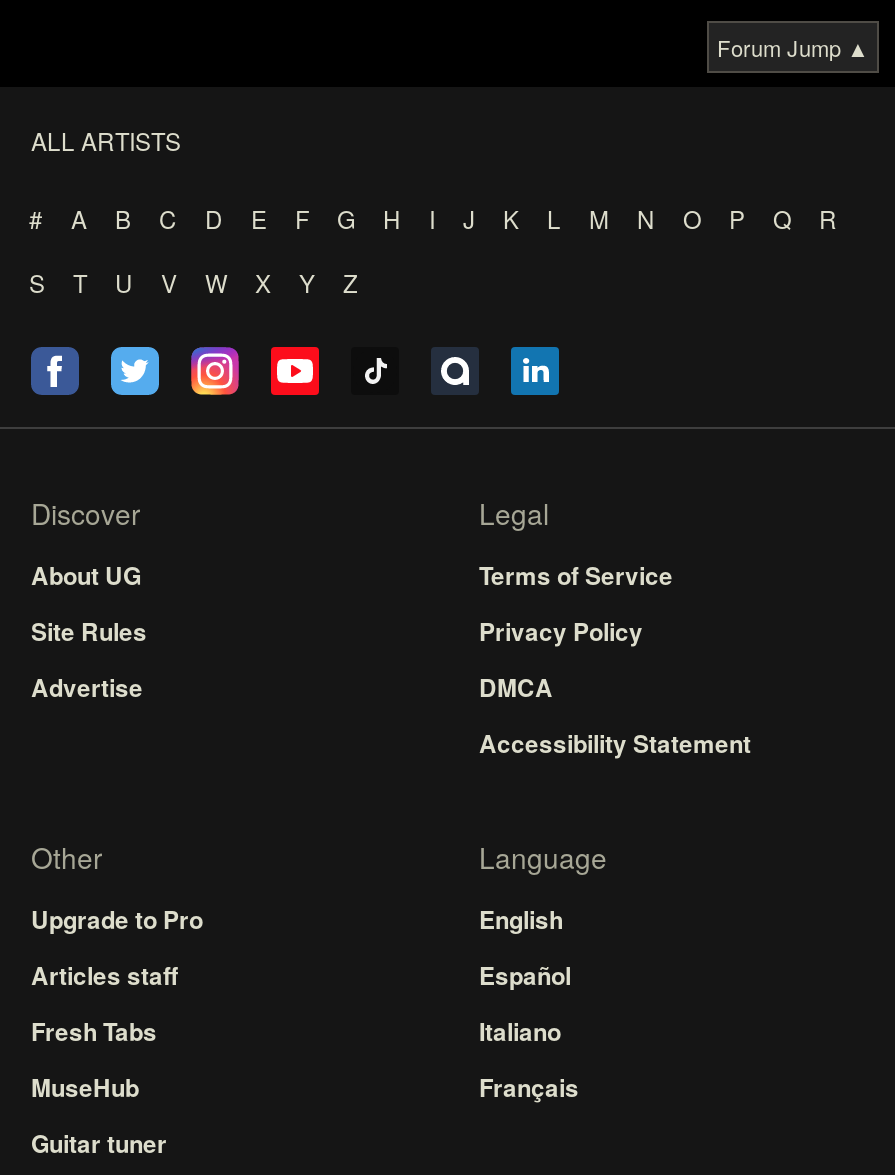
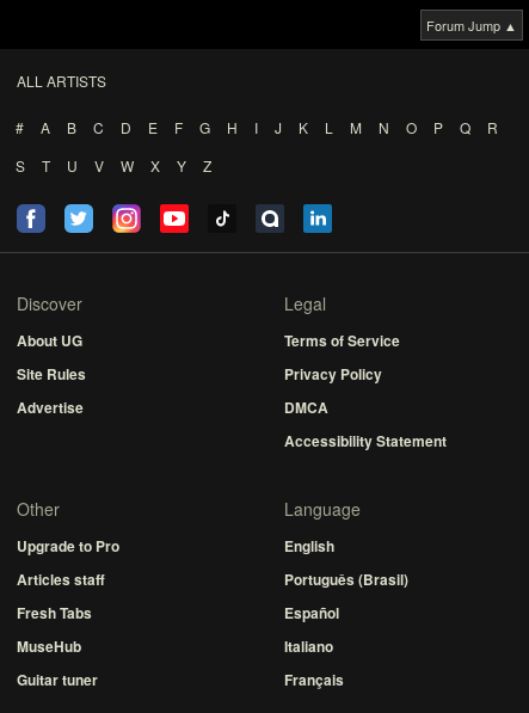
moved [479,957,579,1105] -> [284,602,344,690]: Español | Italiano | Français
none -> [284,568,408,590] Português (Brasil)

